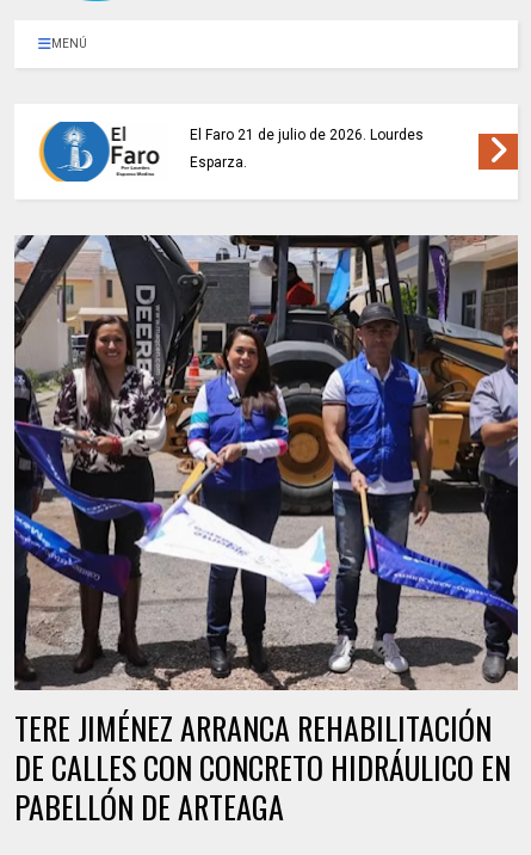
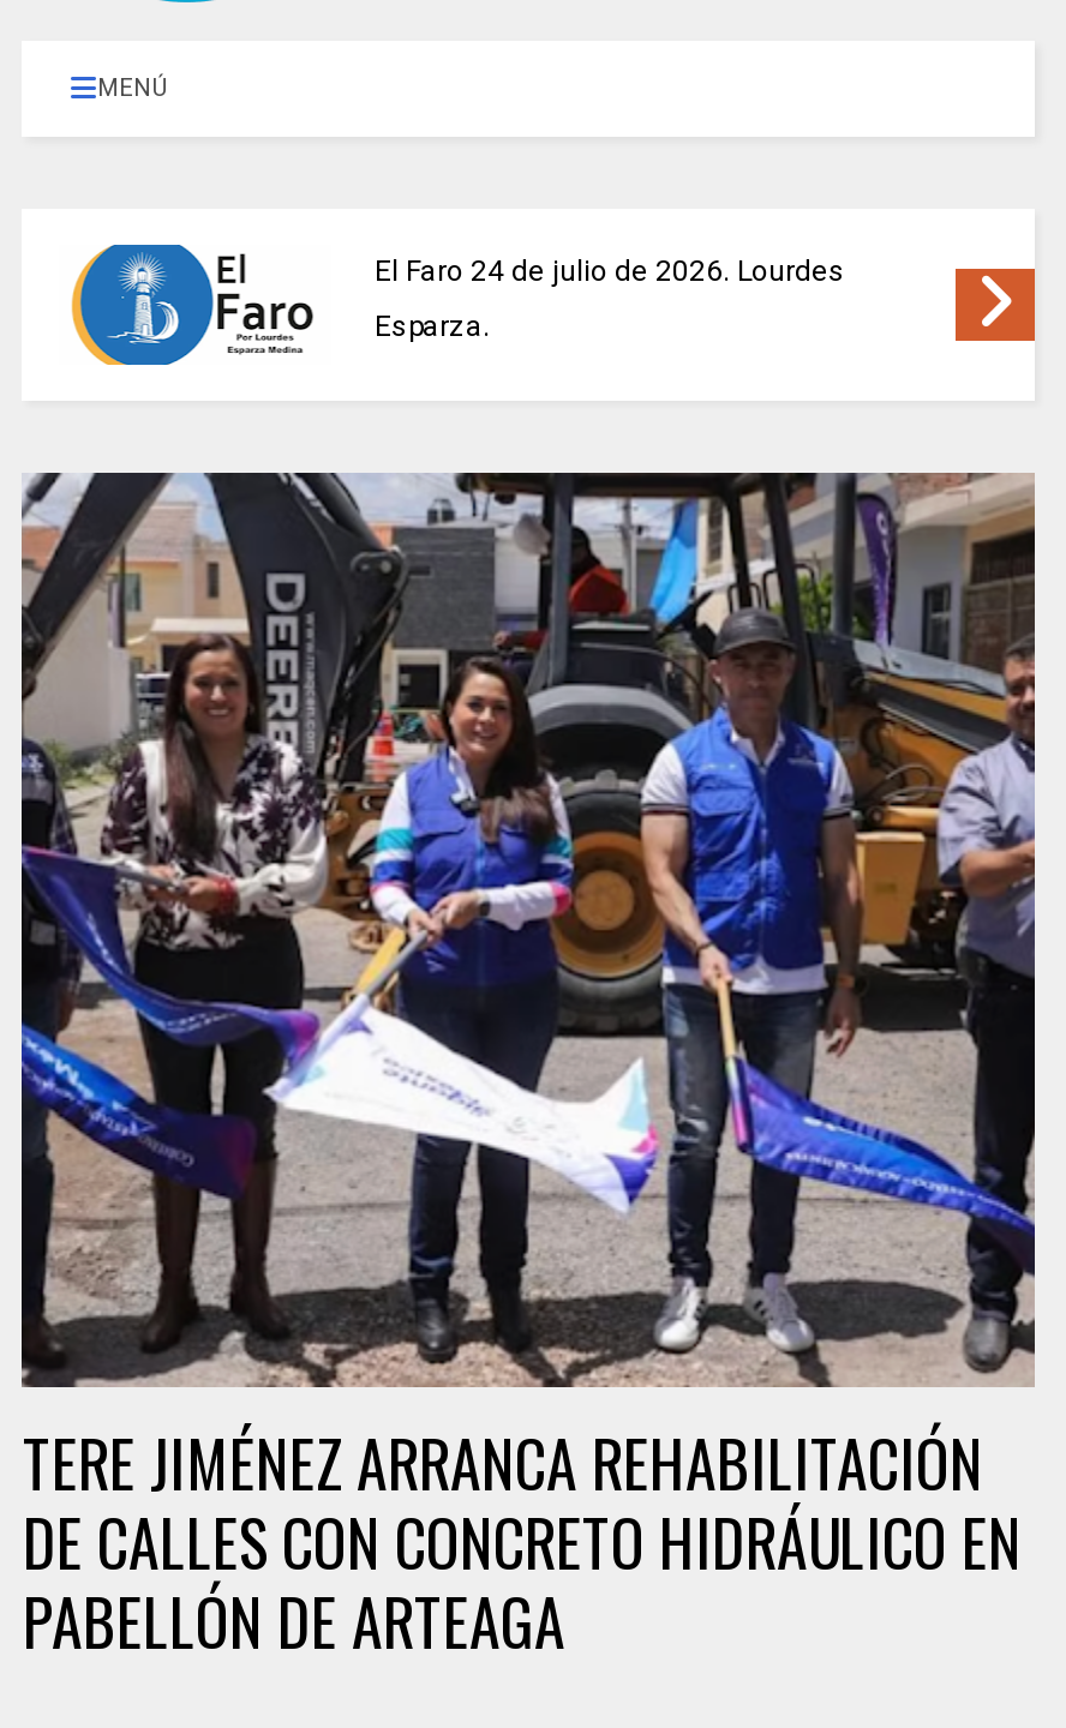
[190,126,424,143] El Faro 21 de julio de 2026. Lourdes -> [375,253,845,287] El Faro 24 de julio de 2026. Lourdes

